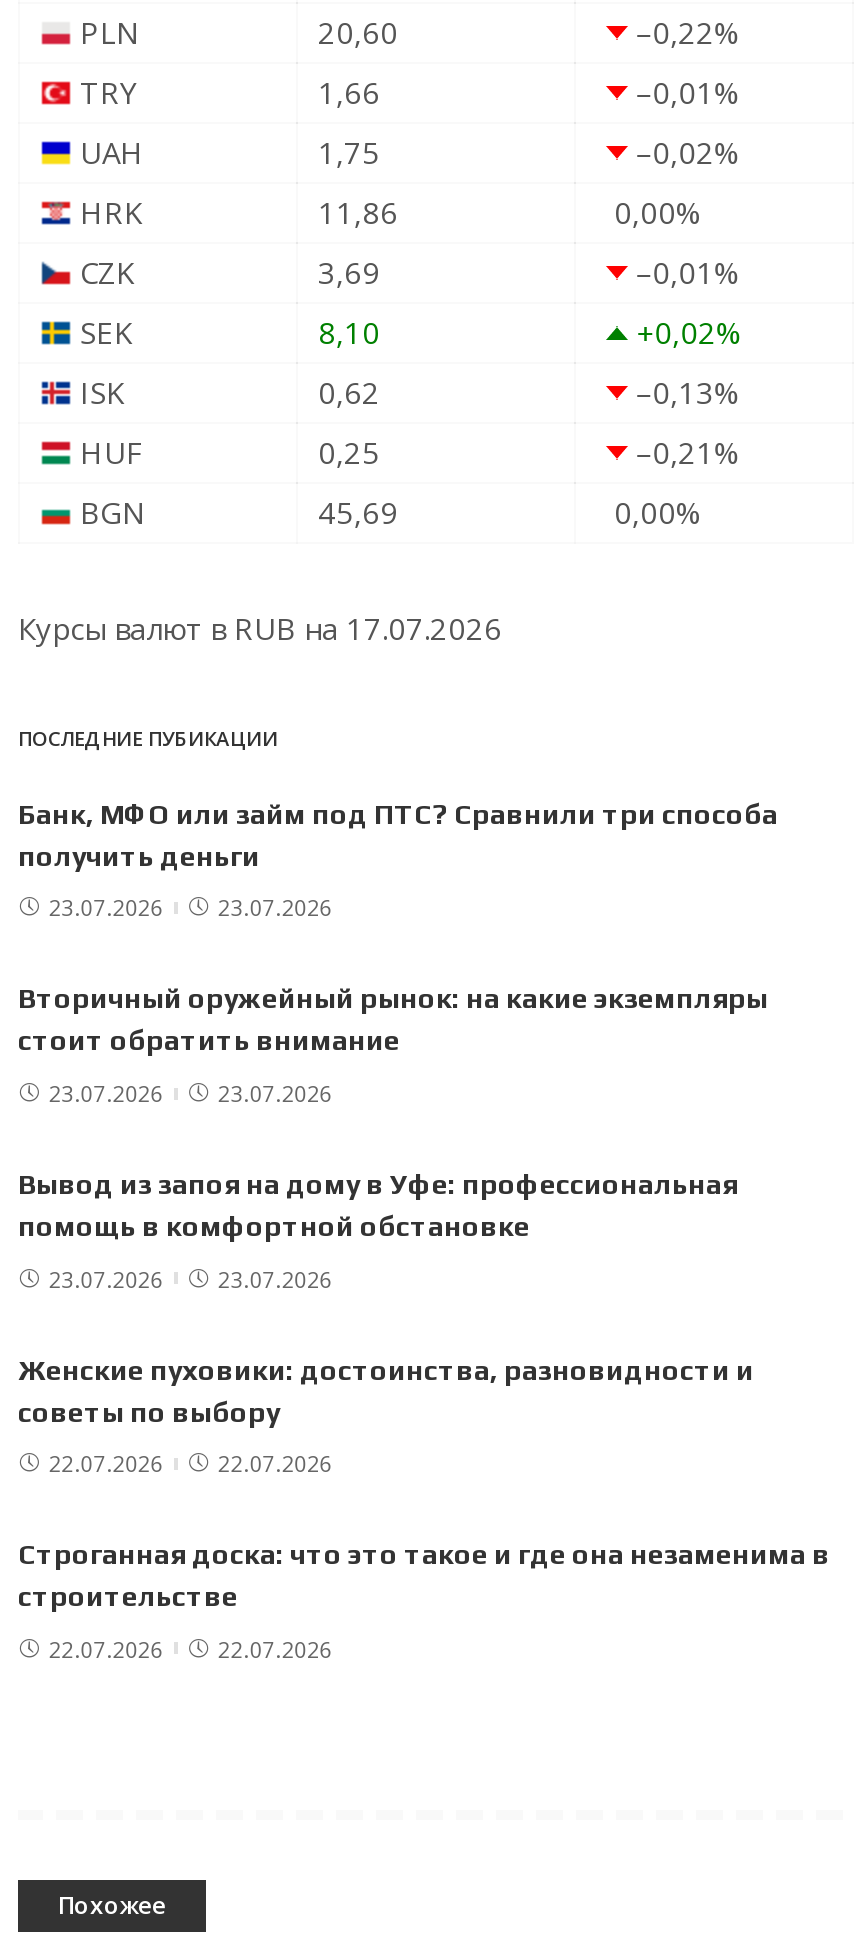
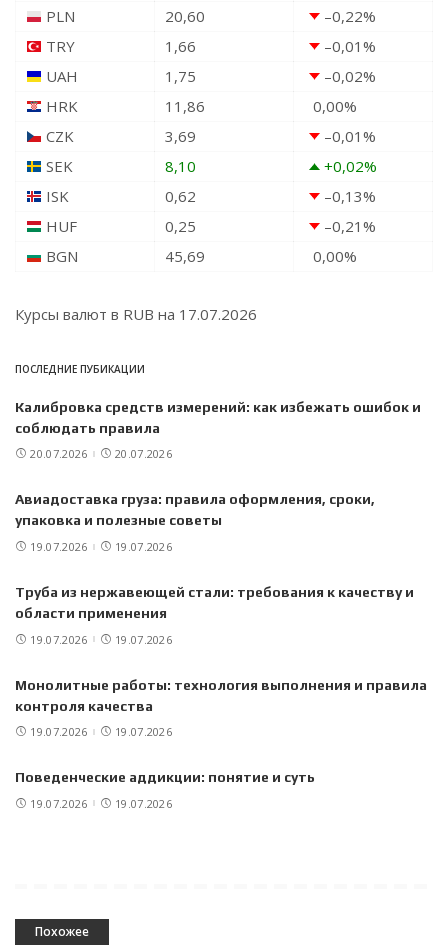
[18,797,778,871] Банк, МФО или займ под ПТС? Сравнили три способа | получить деньги -> [15,399,421,436] Калибровка средств измерений: как избежать ошибок и | соблюдать правила
[49,893,332,923] 23.07.2026 | 23.07.2026 -> [30,446,172,461] 20.07.2026 | 20.07.2026
[18,982,768,1056] Вторичный оружейный рынок: на какие экземпляры | стоит обратить внимание -> [15,491,375,528] Авиадоставка груза: правила оформления, сроки, | упаковка и полезные советы
[49,1078,332,1108] 23.07.2026 | 23.07.2026 -> [30,539,172,554] 19.07.2026 | 19.07.2026
[18,1168,738,1242] Вывод из запоя на дому в Уфе: профессиональная | помощь в комфортной обстановке -> [15,584,414,621] Труба из нержавеющей стали: требования к качеству и | области применения
[49,1263,332,1293] 23.07.2026 | 23.07.2026 -> [30,632,172,647] 19.07.2026 | 19.07.2026
[18,1353,754,1427] Женские пуховики: достоинства, разновидности и | советы по выбору -> [15,676,427,713] Монолитные работы: технология выполнения и правила | контроля качества
[49,1449,332,1479] 22.07.2026 | 22.07.2026 -> [30,724,172,739] 19.07.2026 | 19.07.2026
[18,1538,830,1612] Строганная доска: что это такое и где она незаменима в | строительстве -> [15,769,315,785] Поведенческие аддикции: понятие и суть
[49,1634,332,1664] 22.07.2026 | 22.07.2026 -> [30,796,172,811] 19.07.2026 | 19.07.2026

